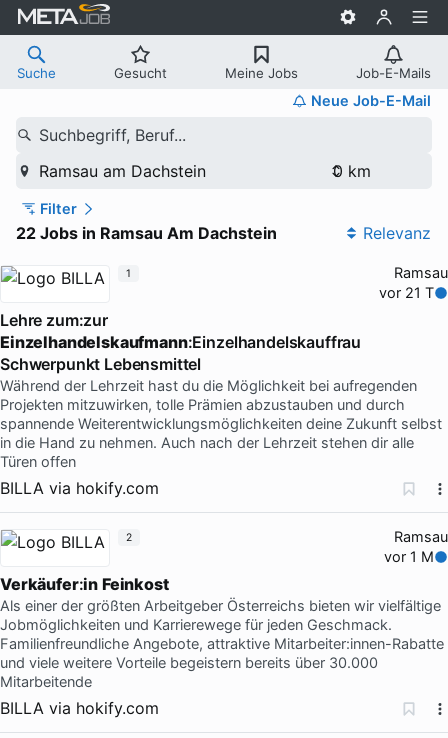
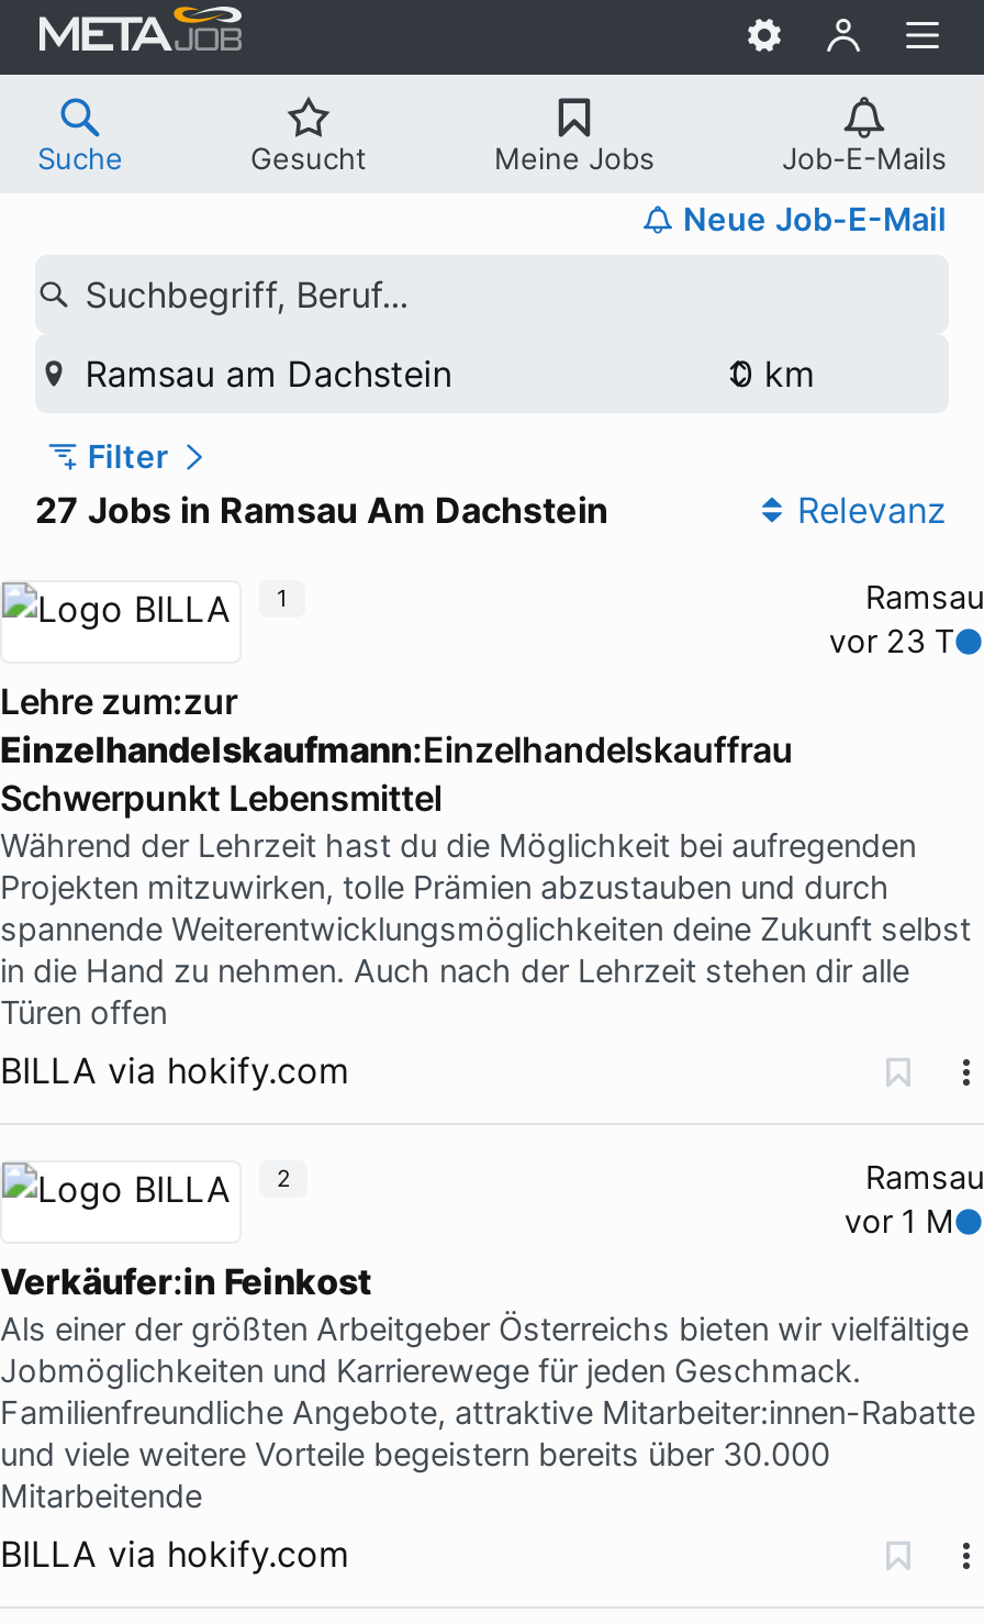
[16,223,277,243] 22 Jobs in Ramsau Am Dachstein -> [35,487,608,531] 27 Jobs in Ramsau Am Dachstein
[379,284,434,302] vor 21 T -> [829,621,954,661] vor 23 T

